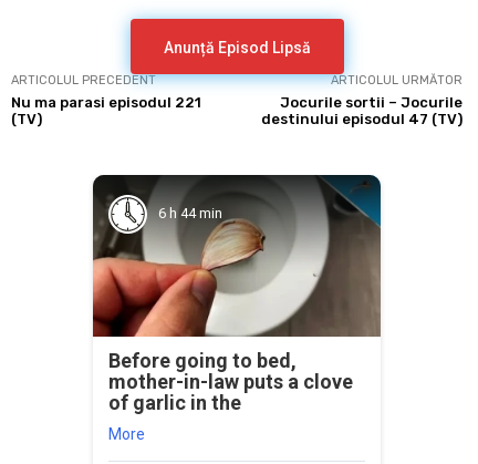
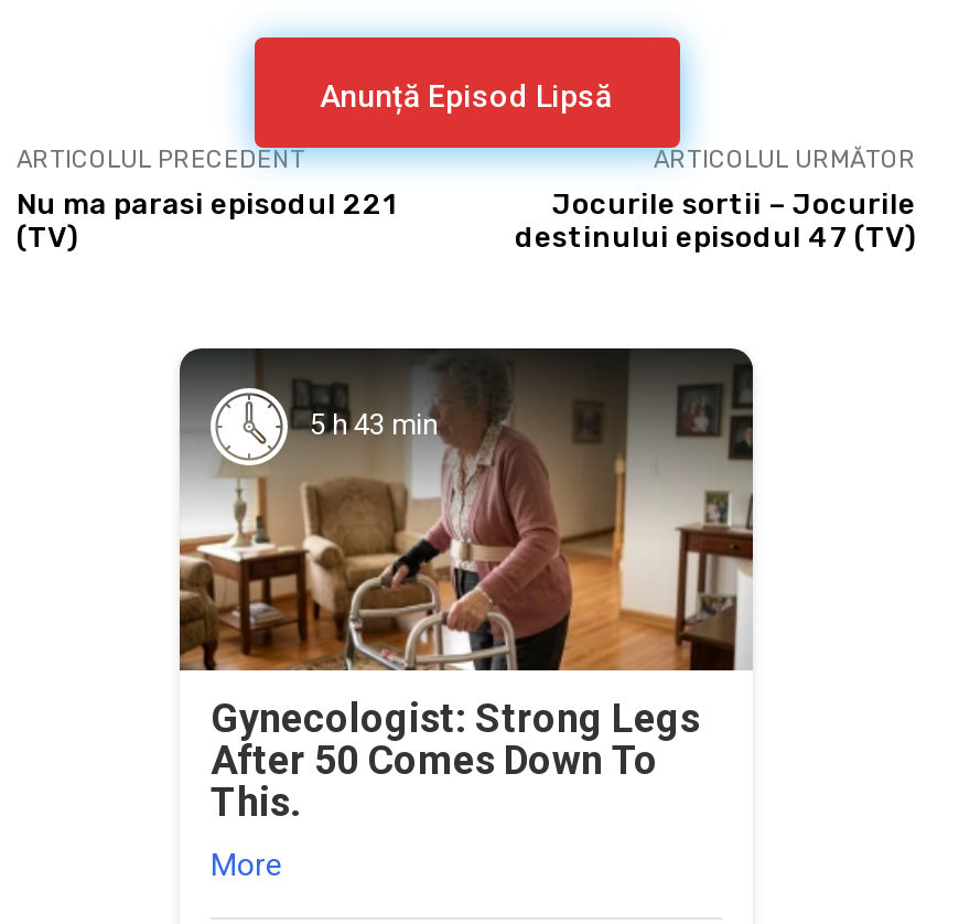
[92,177,381,338] [image] | 6 h 44 min -> [177,355,753,673] [image] | 5 h 43 min
[108,349,353,414] Before going to bed, | mother-in-law puts a clove | of garlic in the -> [211,694,700,824] Gynecologist: Strong Legs | After 50 Comes Down To | This.

